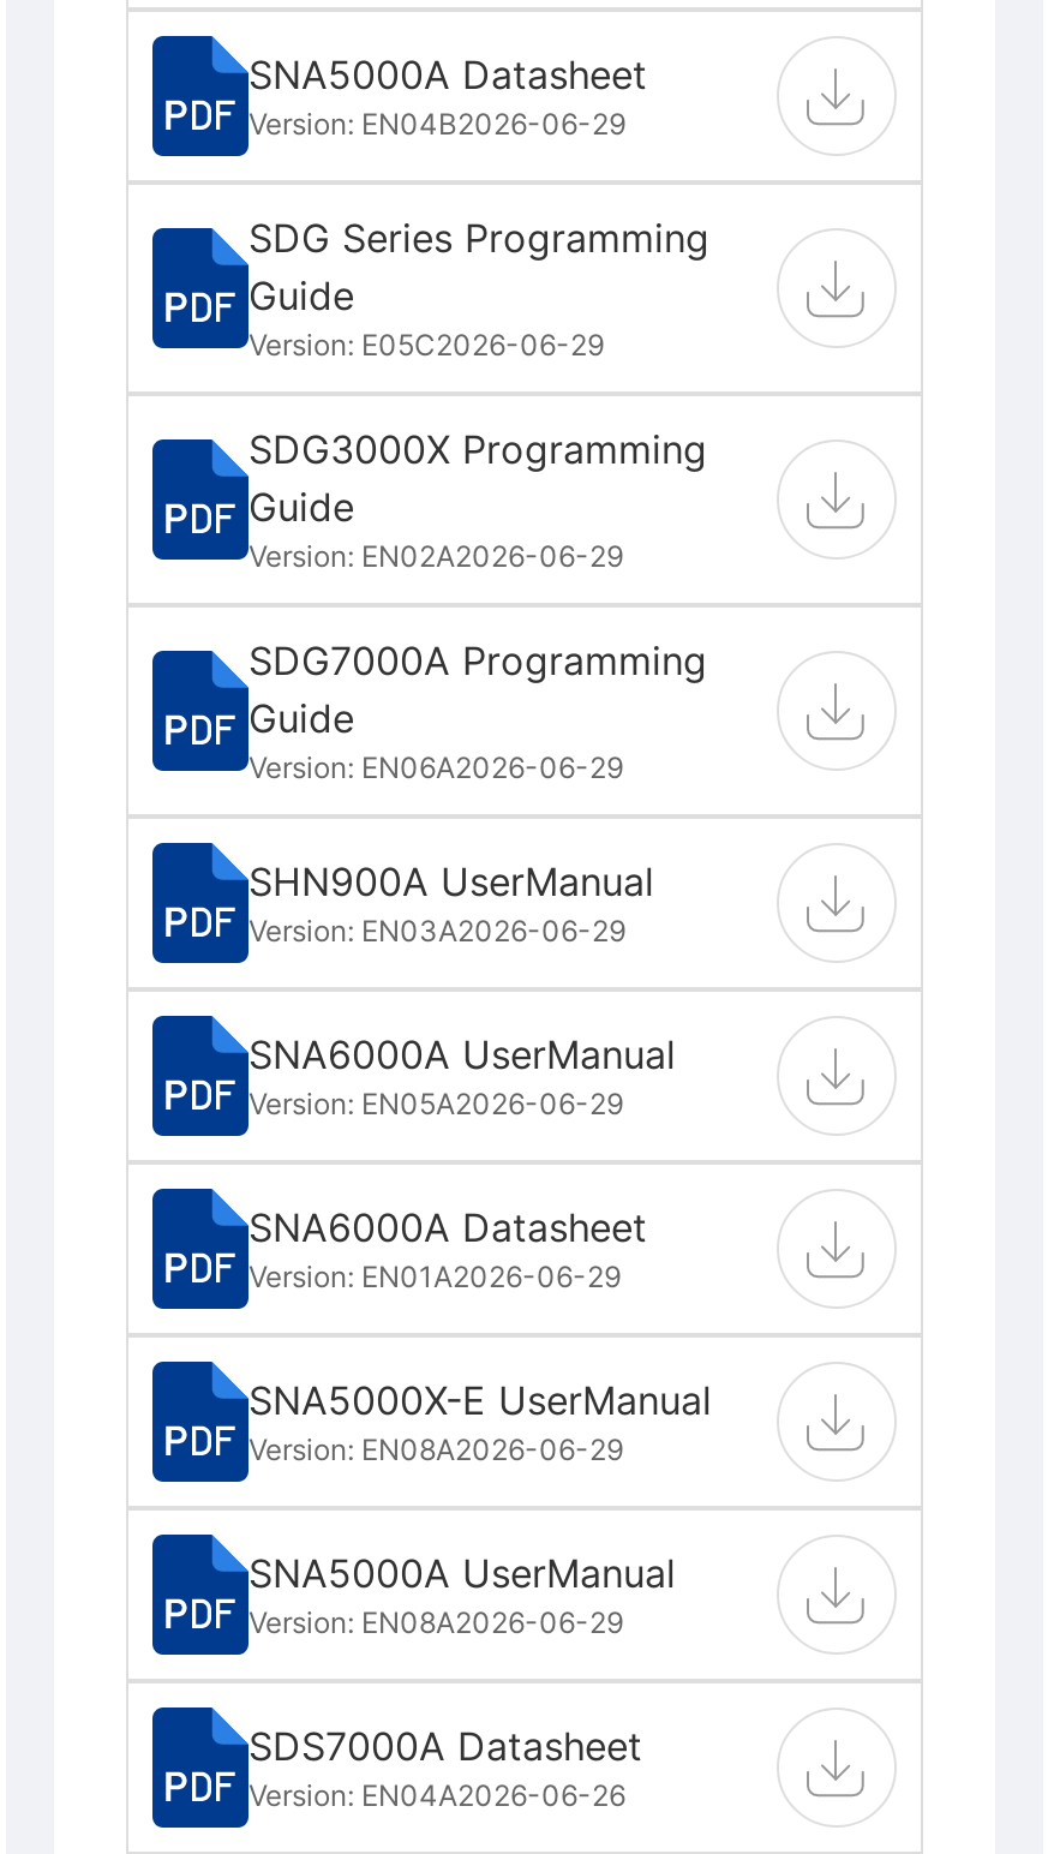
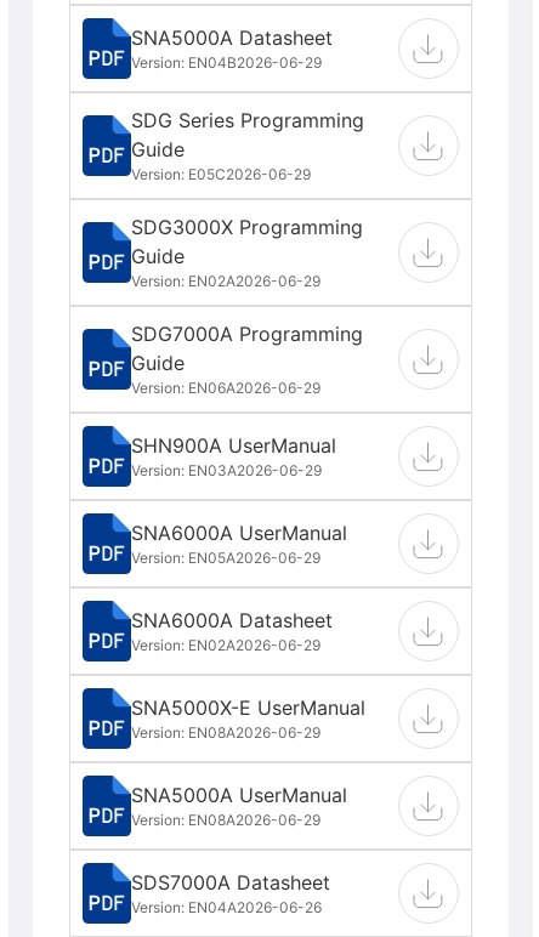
[248,1257,621,1293] Version: EN01A2026-06-29 -> [131,635,320,654] Version: EN02A2026-06-29

